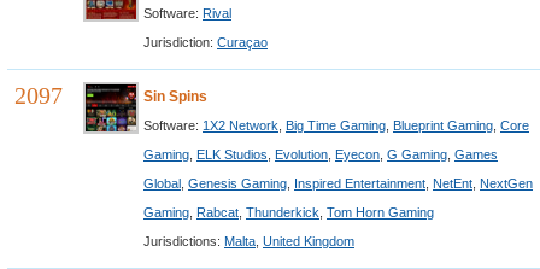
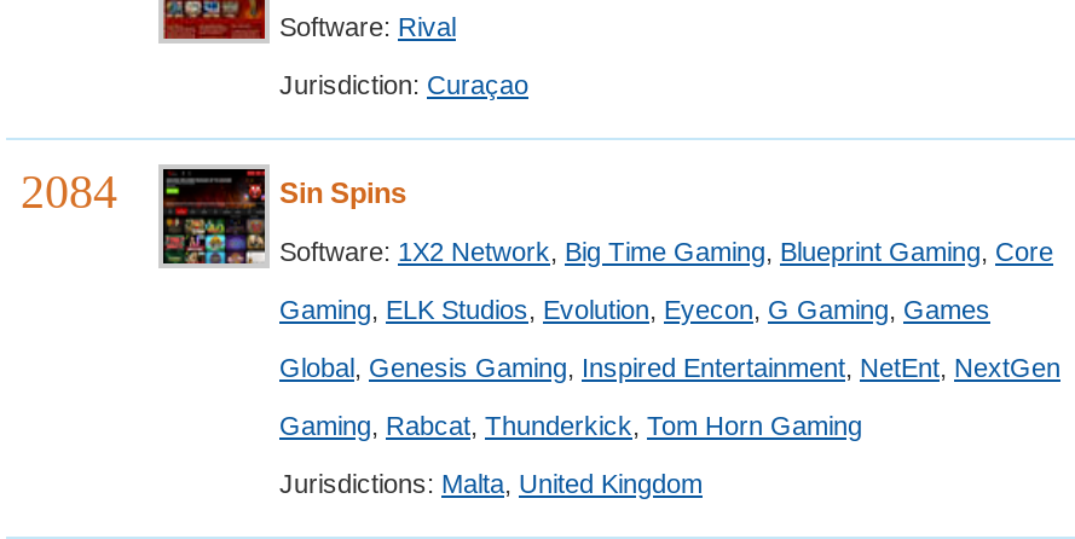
[14,82,63,109] 2097 -> [21,164,117,218] 2084

